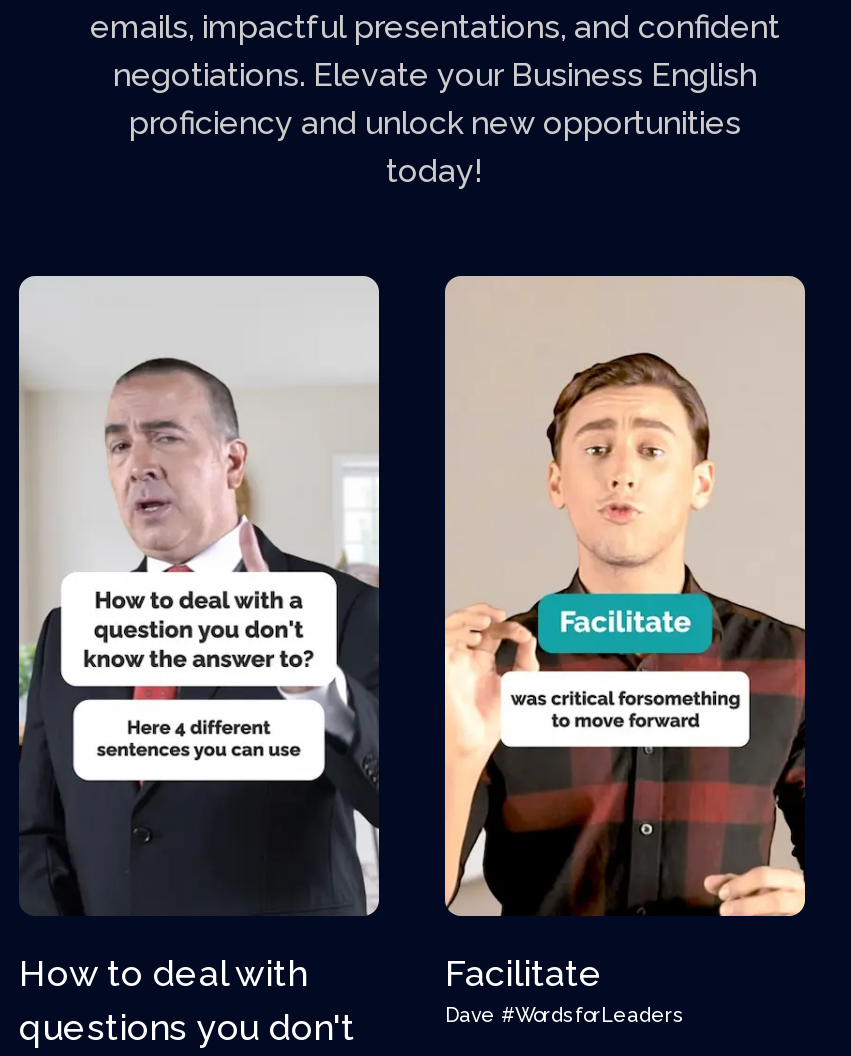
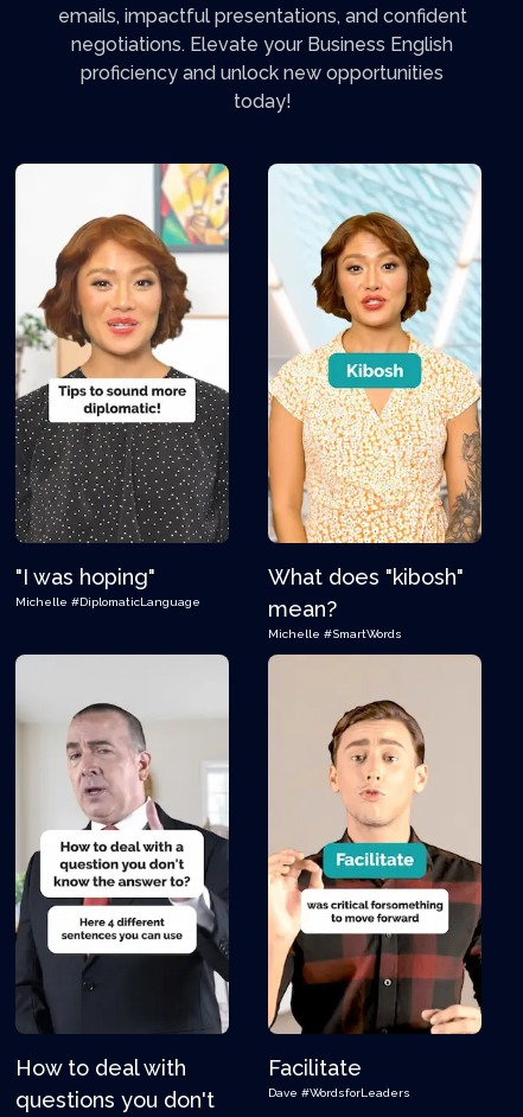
none -> [14,162,230,608] [image] | "I was hoping" | Michelle #DiplomaticLanguage
none -> [268,164,483,640] [image] | What does "kibosh" | mean? | Michelle #SmartWords

